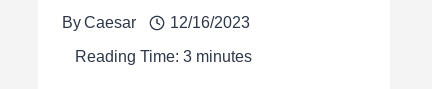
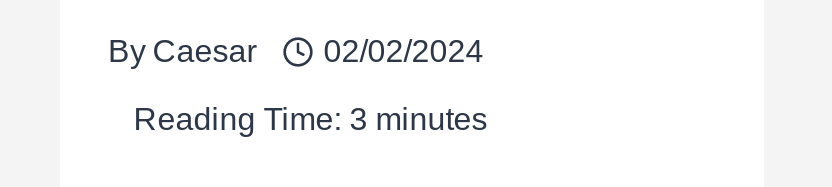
[62,14,250,31] By Caesar 12/16/2023 -> [108,34,484,68] By Caesar 02/02/2024

